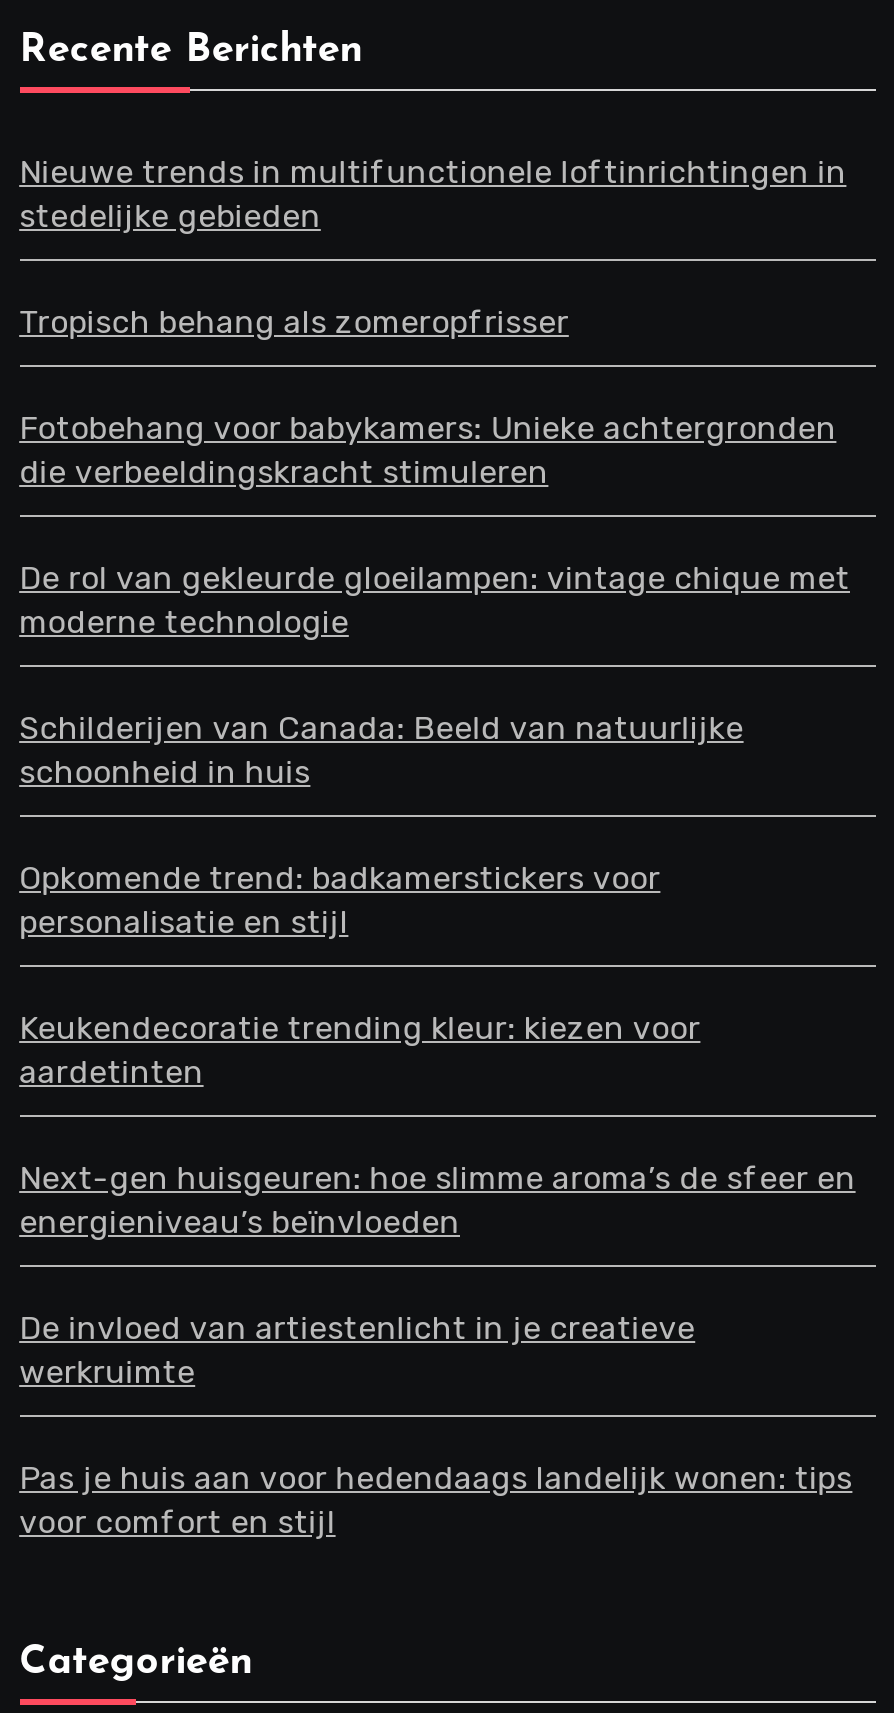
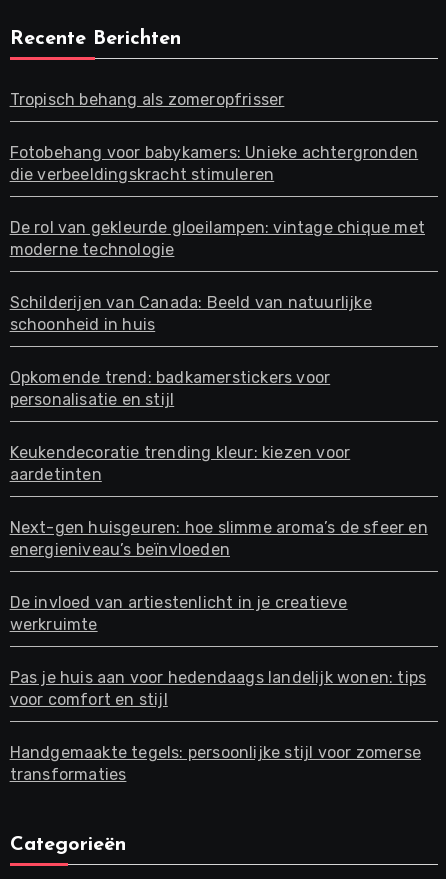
[19,154,846,236] Nieuwe trends in multifunctionele loftinrichtingen in | stedelijke gebieden -> none
moved [19,304,856,1542] -> [10,90,428,709]: Tropisch behang als zomeropfrisser | Fotobehang voor babykamers: Unieke achtergronden | die verbeeldingskracht stimuleren | ... | Pas je huis aan voor hedendaags landelijk wonen: tips | voor comfort en stijl
none -> [10,743,421,784] Handgemaakte tegels: persoonlijke stijl voor zomerse | transformaties

